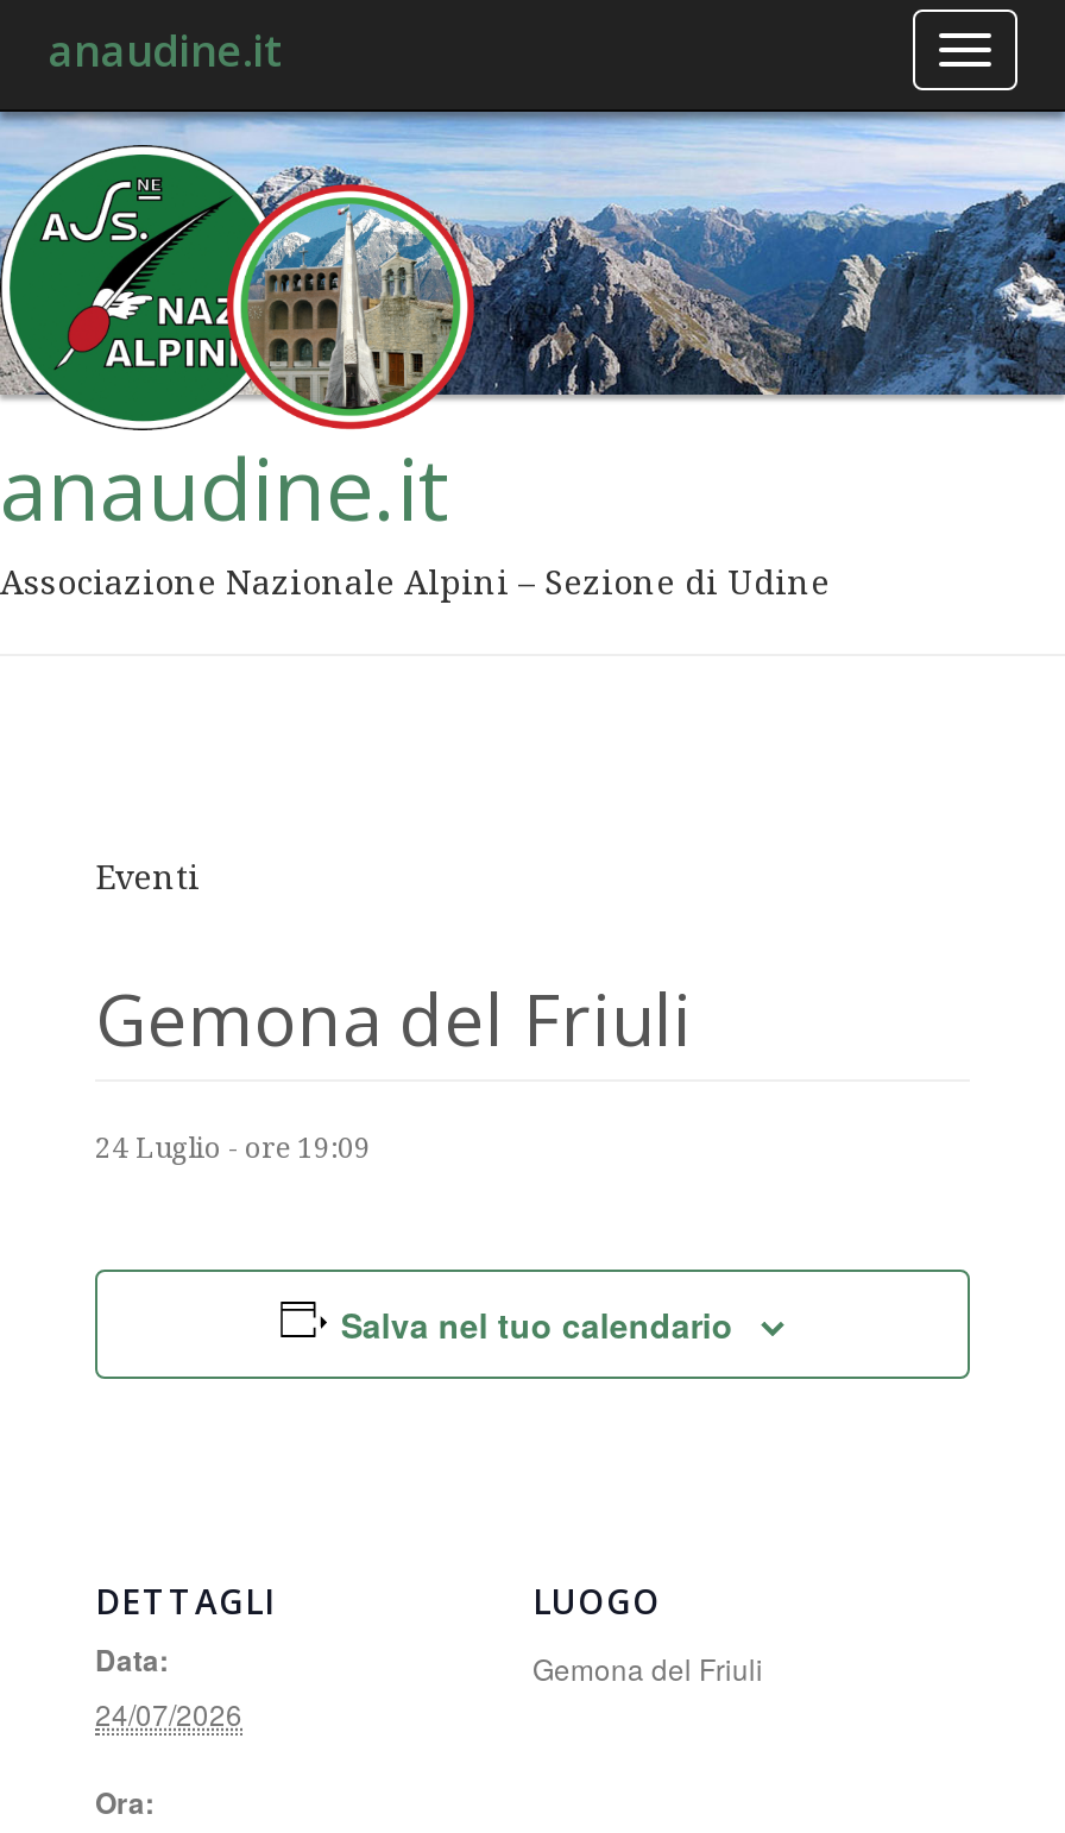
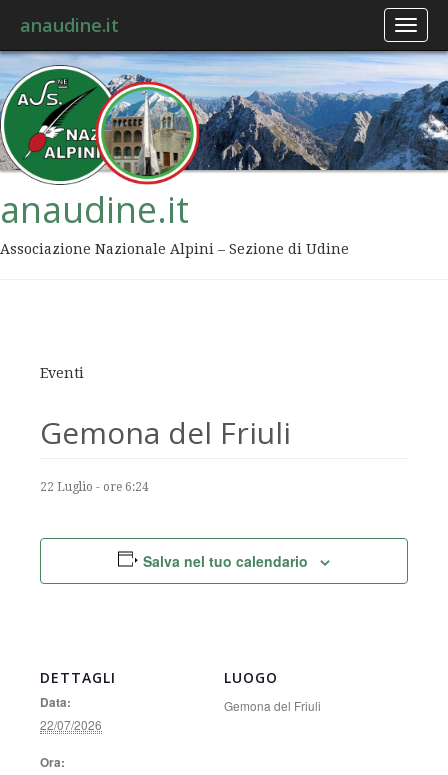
[95,1132,371,1165] 24 Luglio - ore 19:09 -> [40,480,149,494] 22 Luglio - ore 6:24
[95,1693,242,1733] 24/07/2026 -> [40,716,102,733] 22/07/2026

